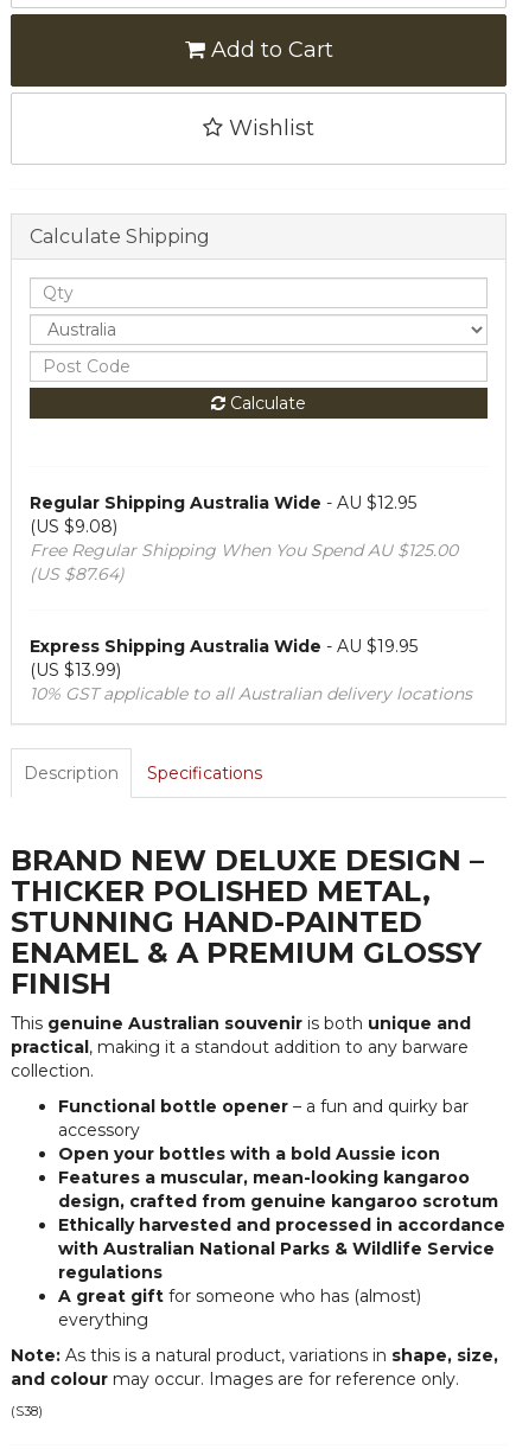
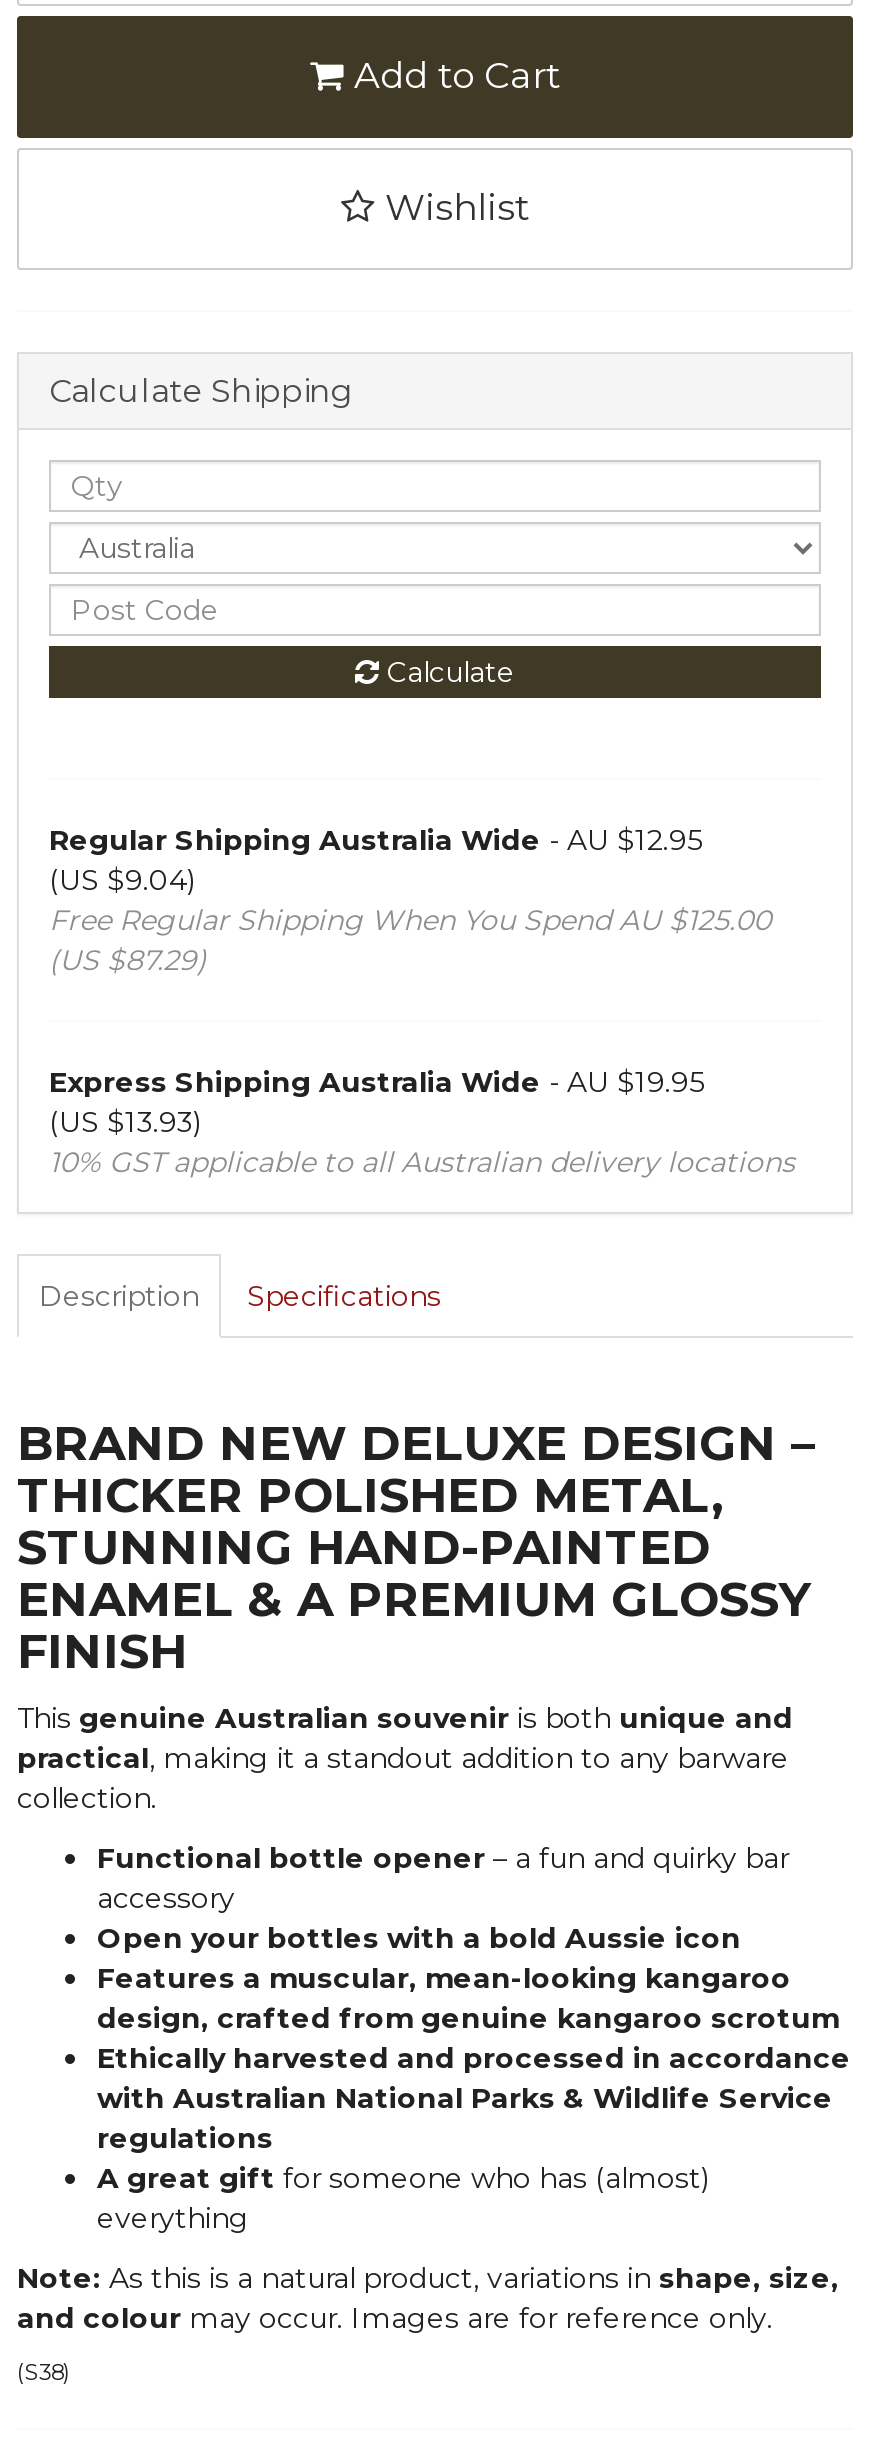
[30,516,117,538] (US $9.08) -> [49,863,195,899] (US $9.04)
[30,564,125,585] (US $87.64) -> [49,943,207,979] (US $87.29)
[30,660,121,681] (US $13.99) -> [49,1105,201,1141] (US $13.93)

